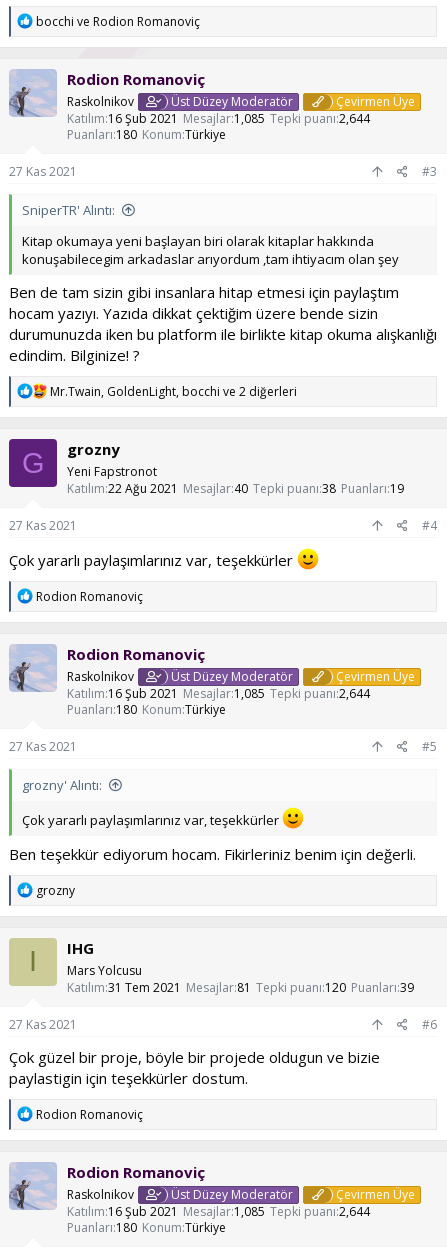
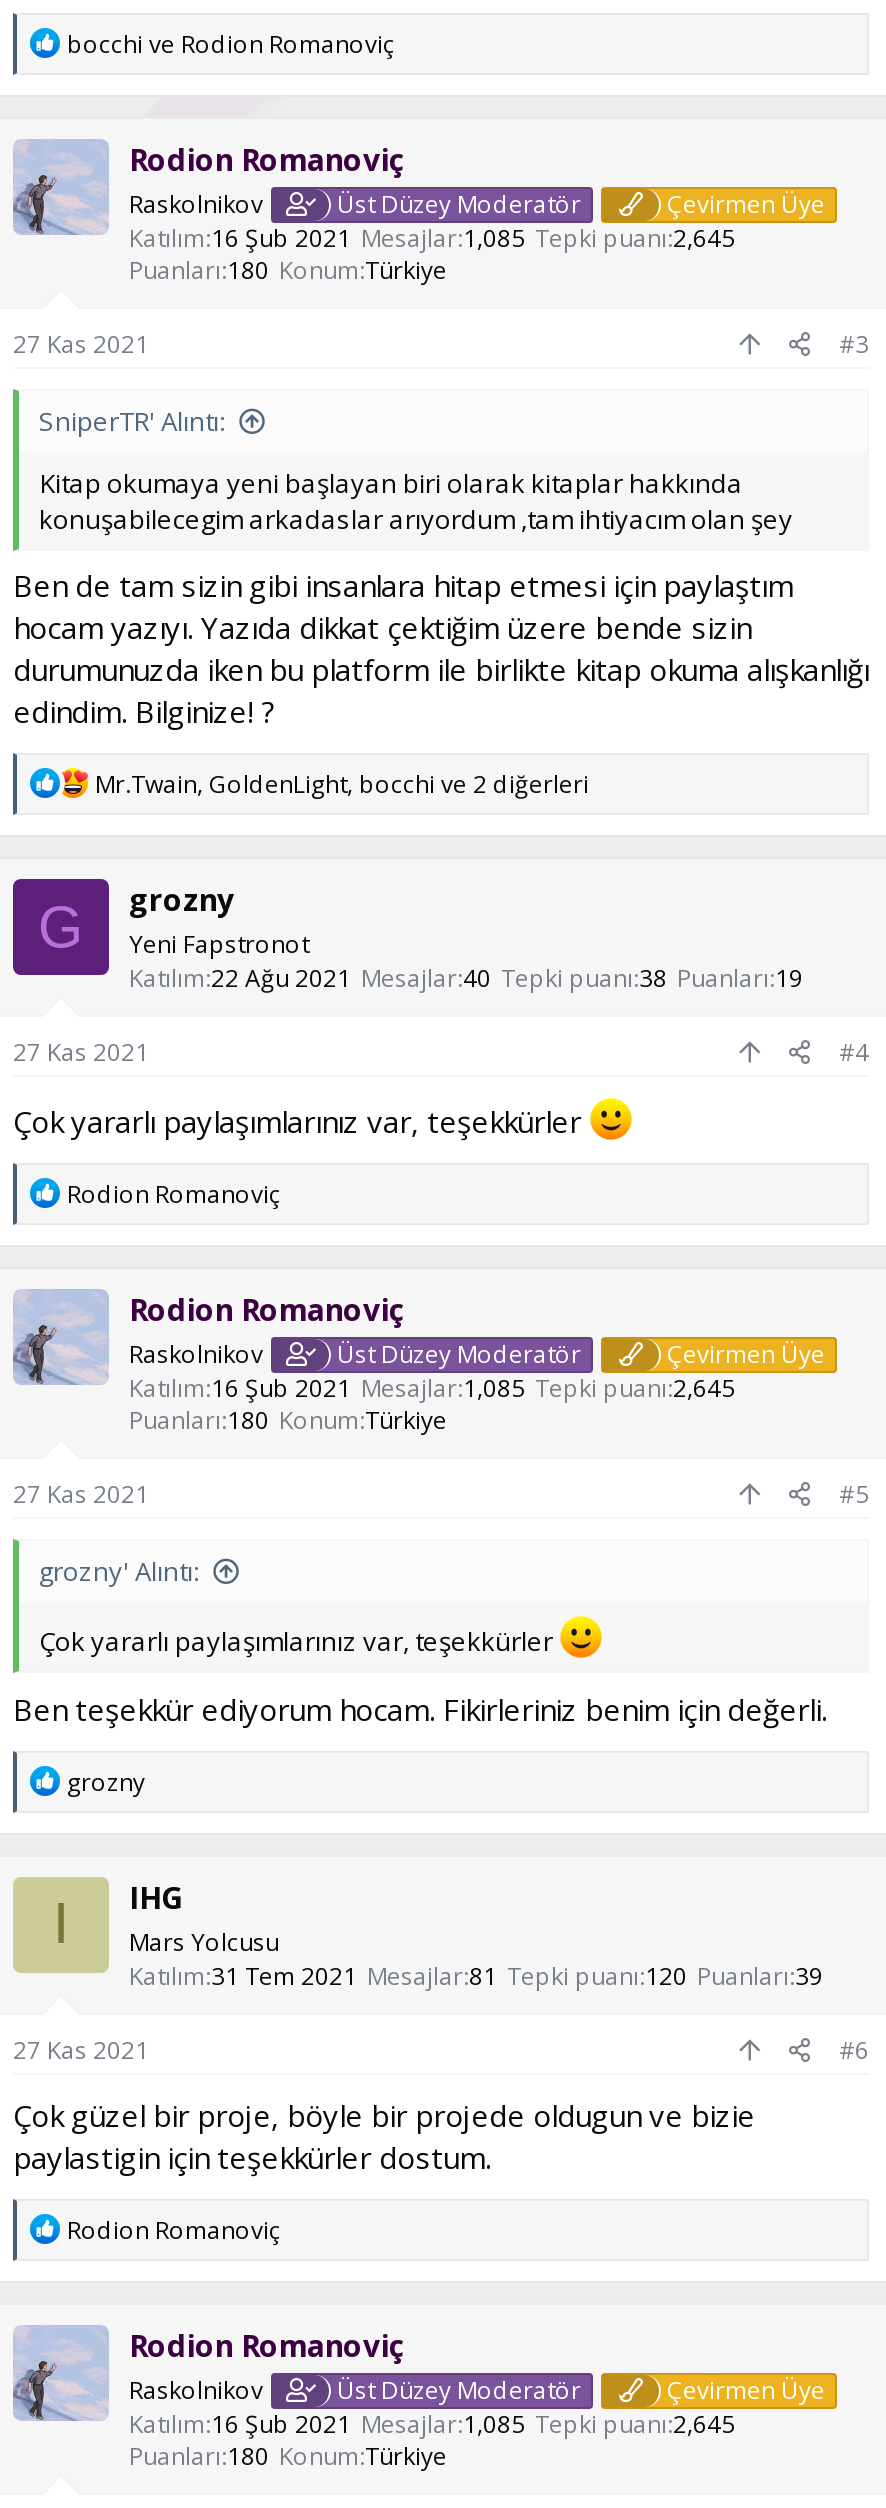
[67,110,370,127] Katılım 16 Şub 2021 Mesajlar 1,085 Tepki puanı 2,644 -> [129,220,735,254] Katılım 16 Şub 2021 Mesajlar 1,085 Tepki puanı 2,645
[67,685,370,702] Katılım 16 Şub 2021 Mesajlar 1,085 Tepki puanı 2,644 -> [129,1371,735,1405] Katılım 16 Şub 2021 Mesajlar 1,085 Tepki puanı 2,645
[67,1203,370,1220] Katılım 16 Şub 2021 Mesajlar 1,085 Tepki puanı 2,644 -> [129,2406,735,2440] Katılım 16 Şub 2021 Mesajlar 1,085 Tepki puanı 2,645

